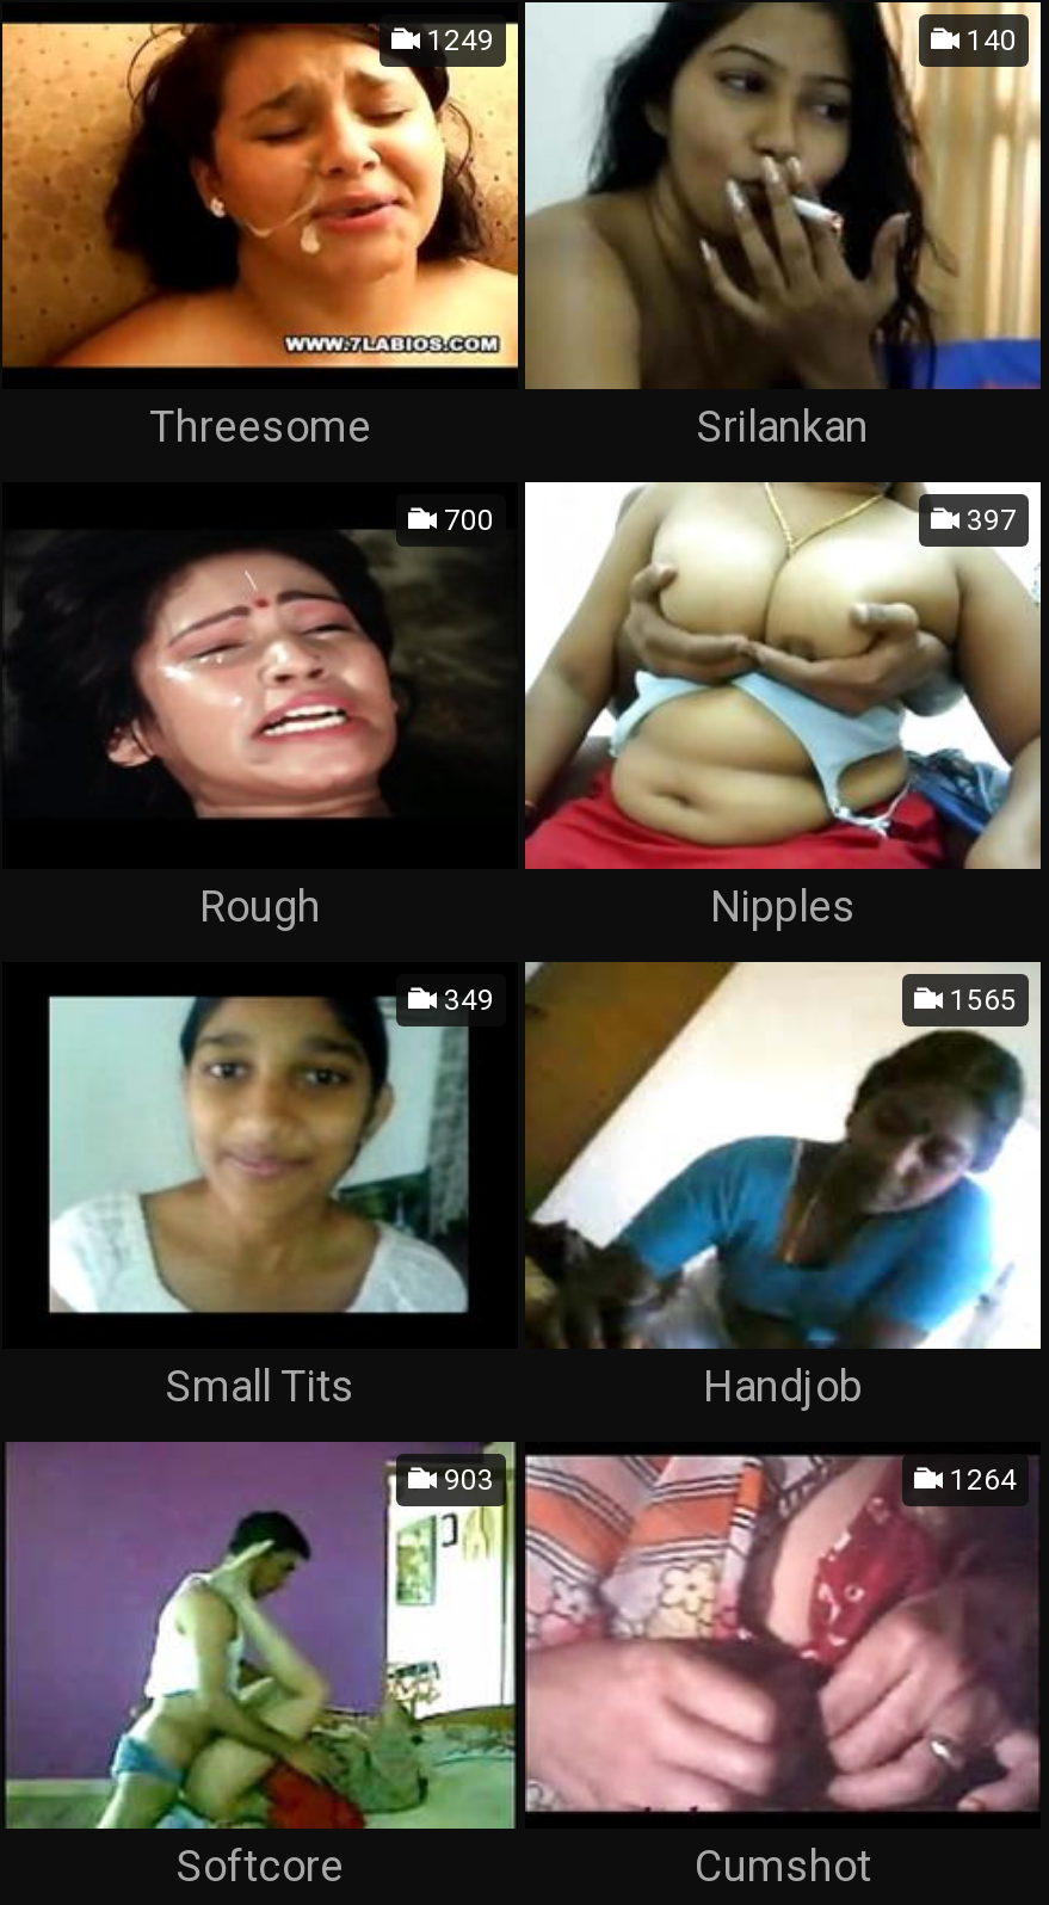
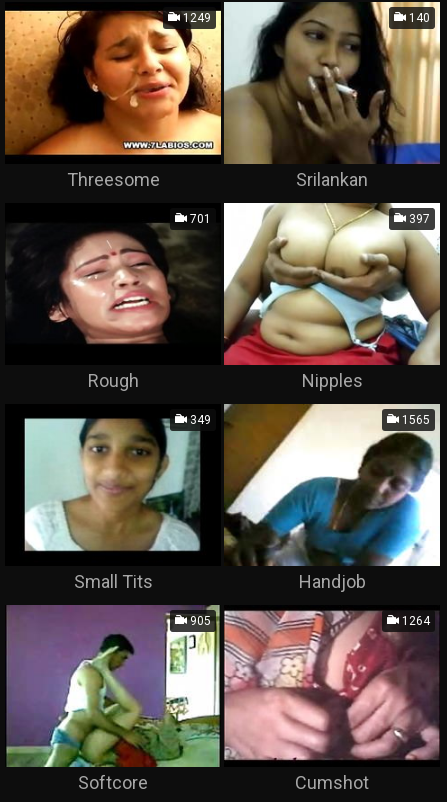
[444,504,494,537] 700 -> [190,212,211,226] 701
[444,1463,494,1497] 903 -> [190,614,211,628] 905

